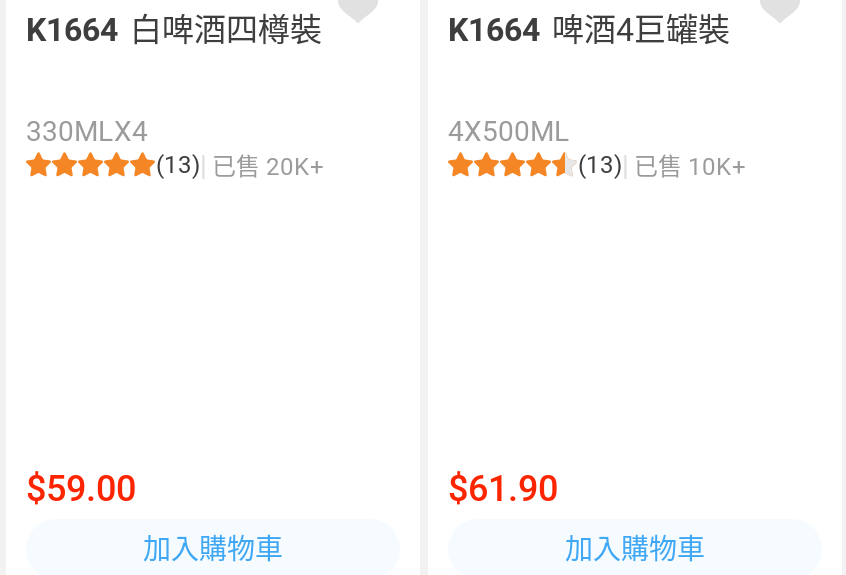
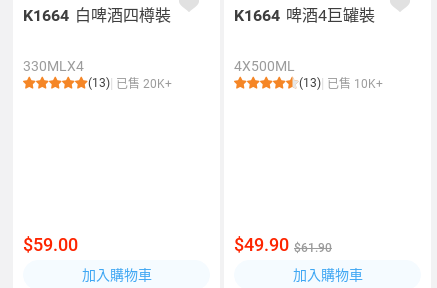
[448,467,558,509] $61.90 -> [234,234,332,255] $49.90 $61.90

